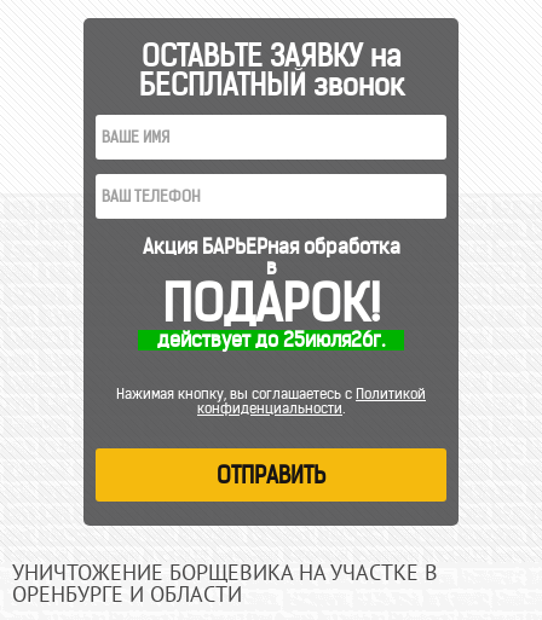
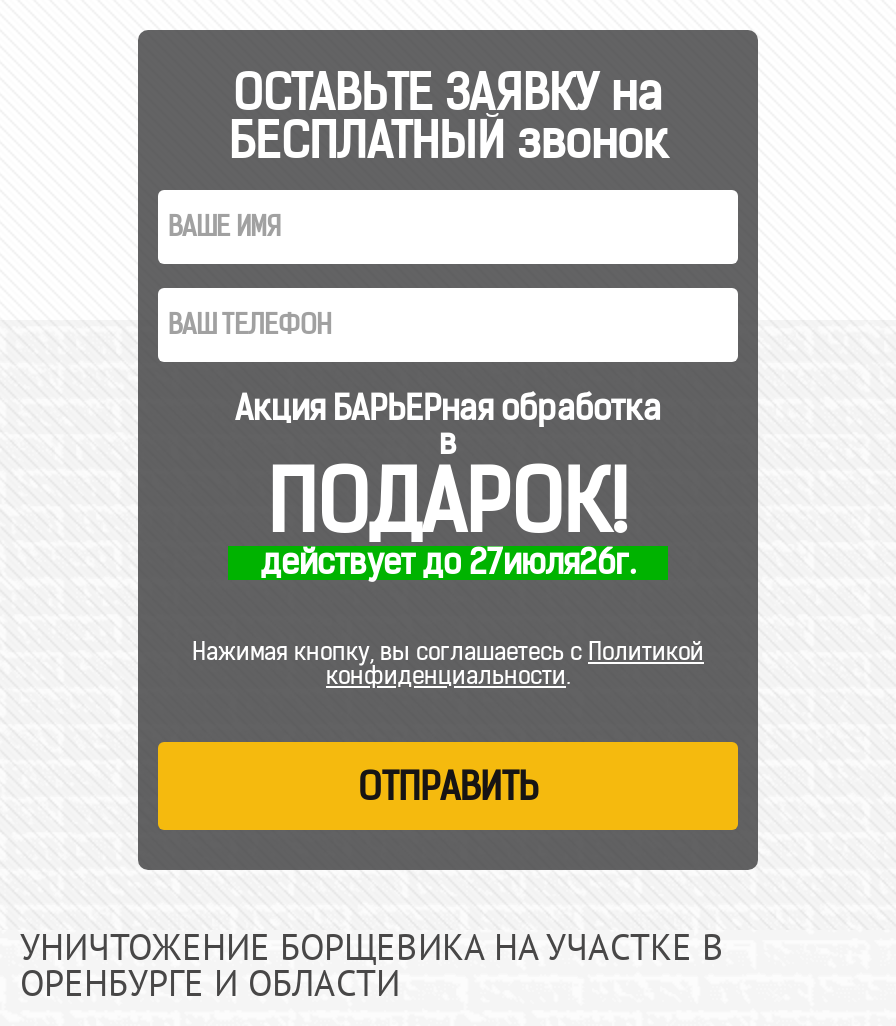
[157,327,385,353] действует до 25июля26г. -> [261,541,635,585] действует до 27июля26г.

